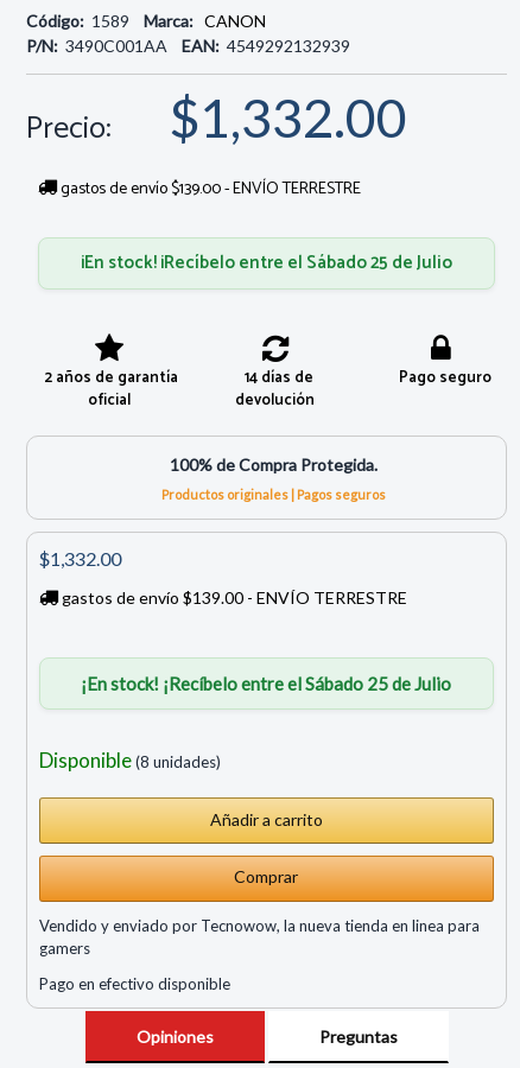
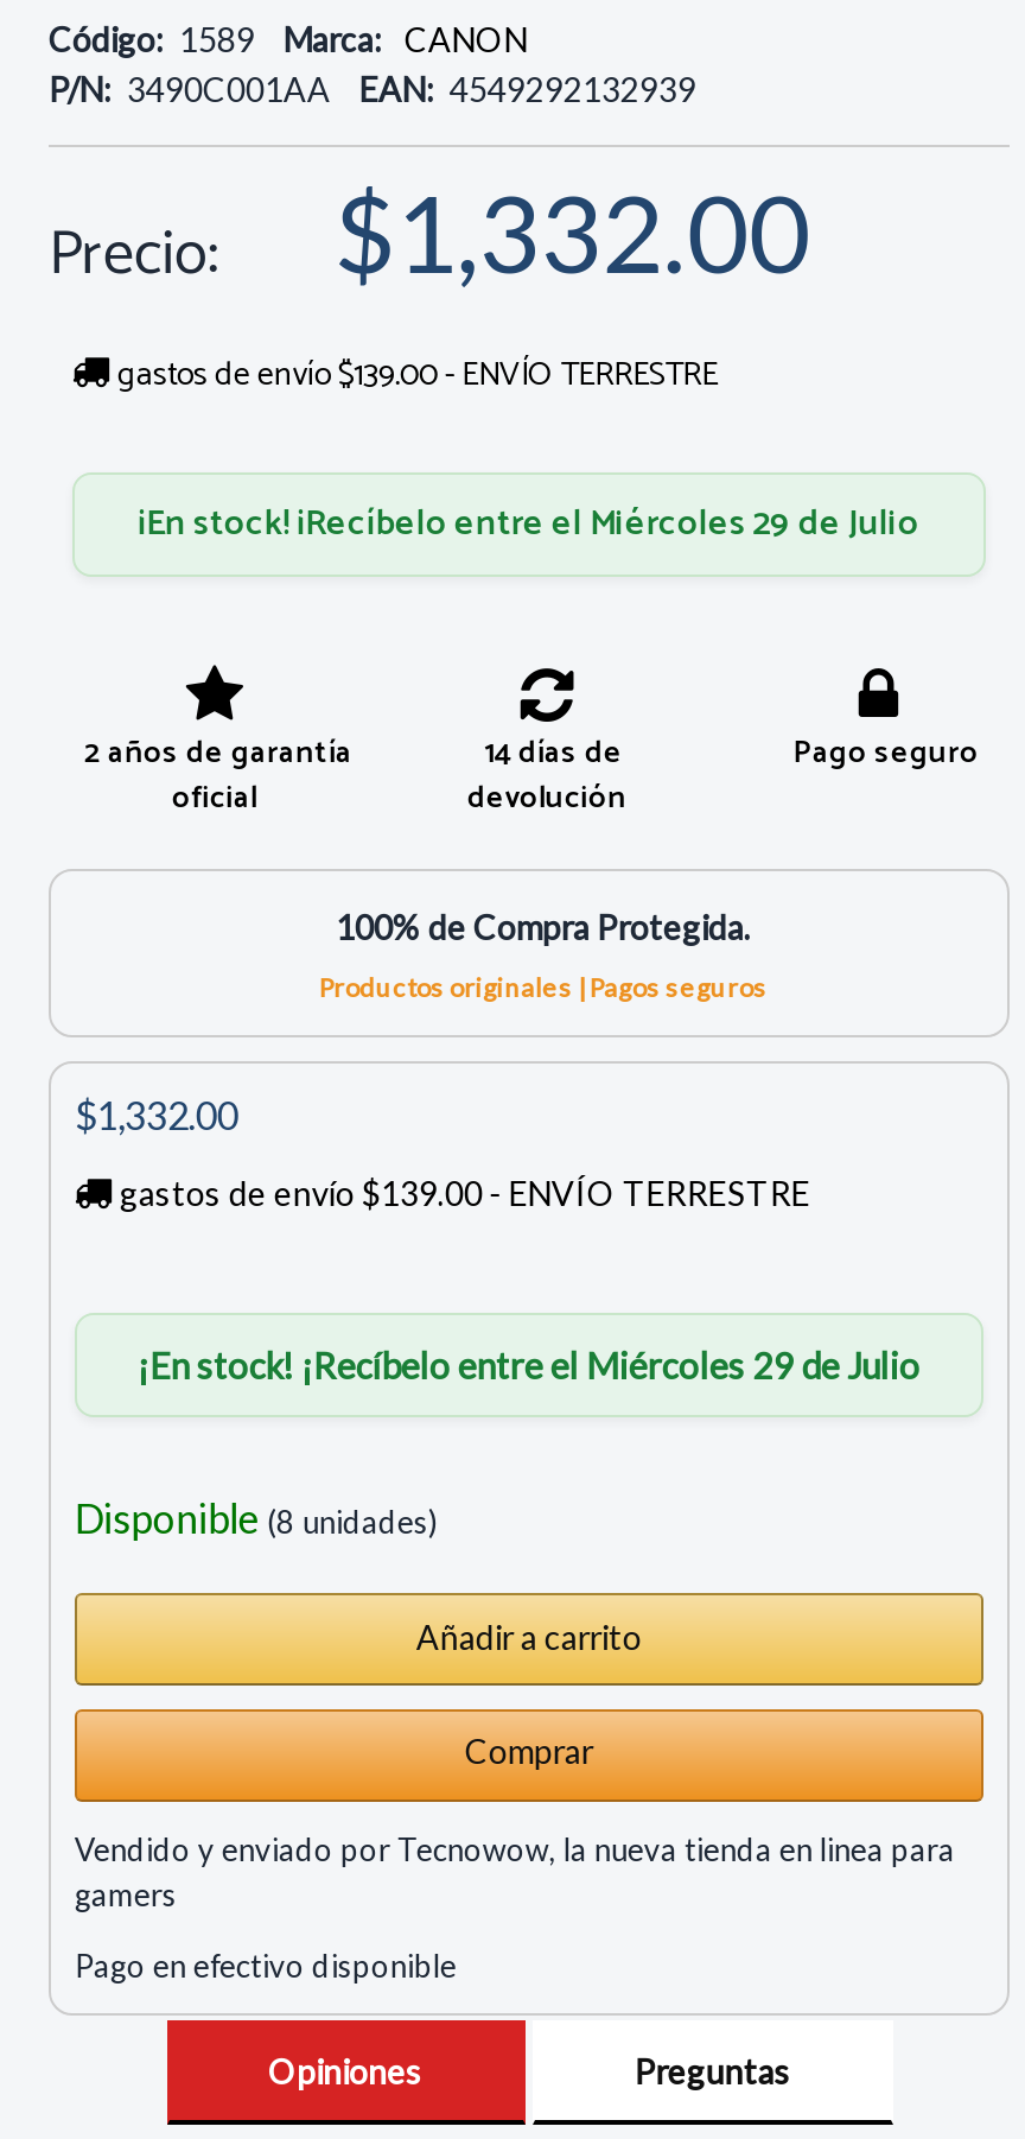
[81,247,452,277] ¡En stock! ¡Recíbelo entre el Sábado 25 de Julio -> [139,493,919,552] ¡En stock! ¡Recíbelo entre el Miércoles 29 de Julio
[81,672,452,694] ¡En stock! ¡Recíbelo entre el Sábado 25 de Julio -> [137,1343,920,1385] ¡En stock! ¡Recíbelo entre el Miércoles 29 de Julio

